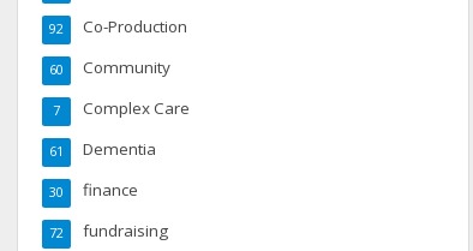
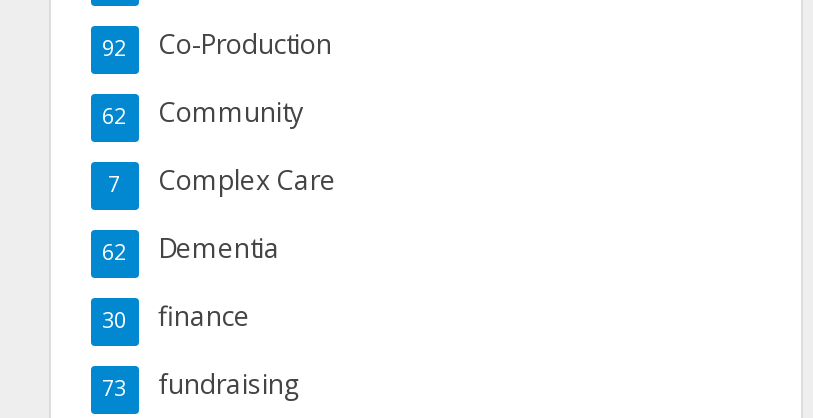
[49,56,170,78] 60 Community -> [102,94,304,130] 62 Community
[49,138,155,160] 61 Dementia -> [102,230,280,266] 62 Dementia
[49,220,167,241] 72 fundraising -> [102,366,300,402] 73 fundraising

